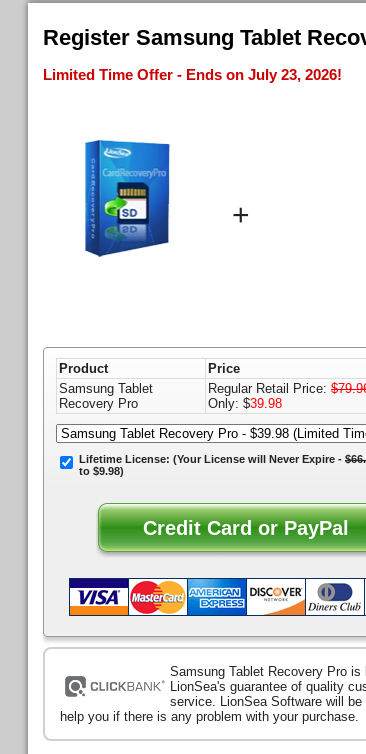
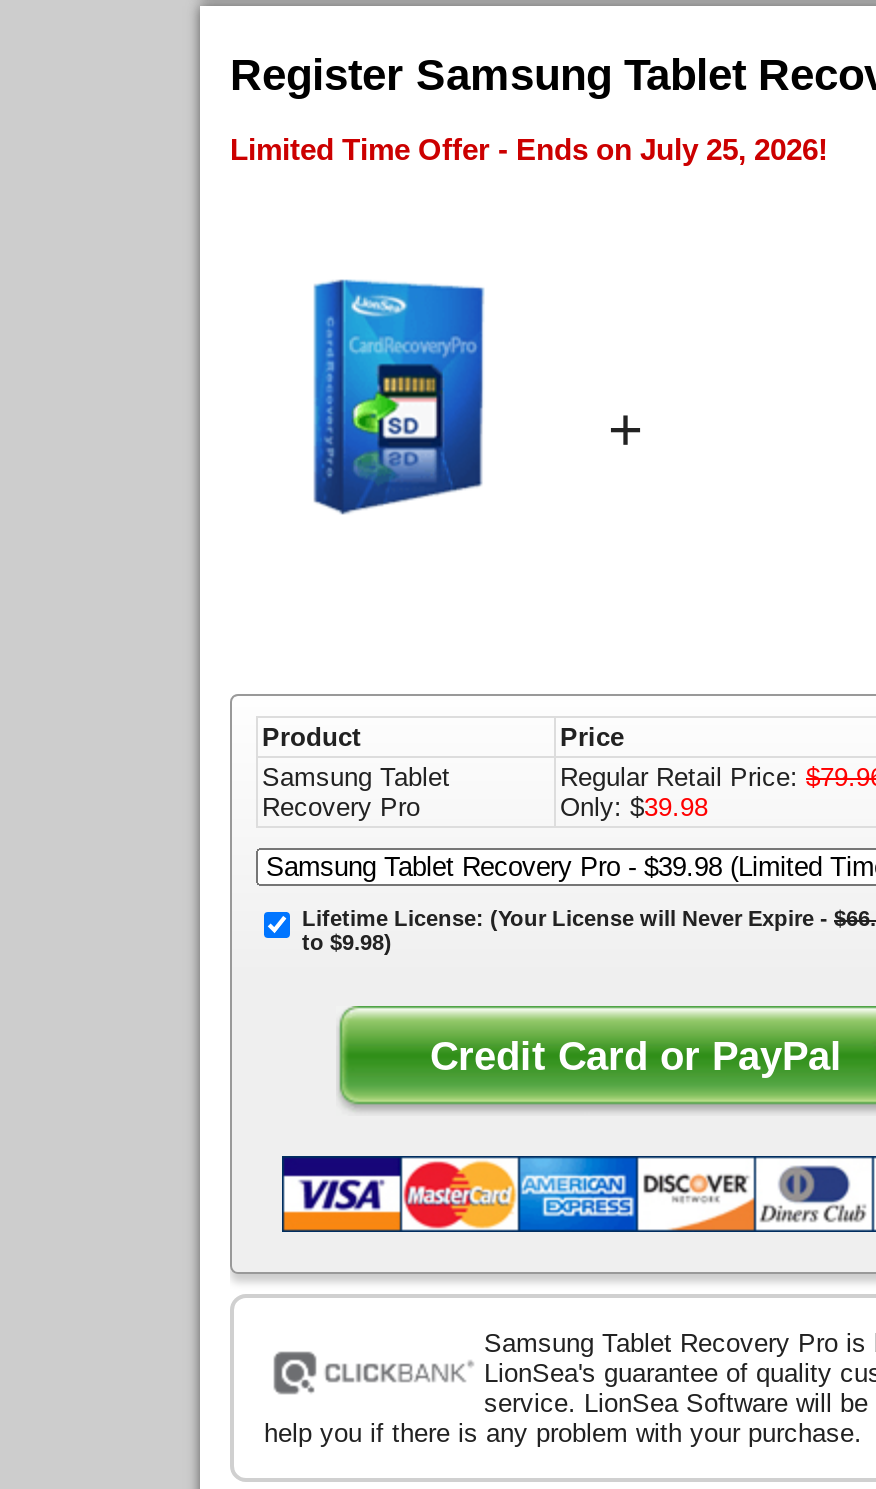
[43,66,342,83] Limited Time Offer - Ends on July 23, 2026! -> [230,133,828,167] Limited Time Offer - Ends on July 25, 2026!

